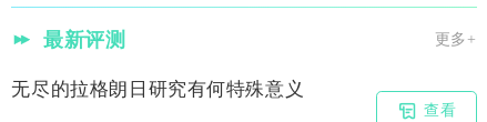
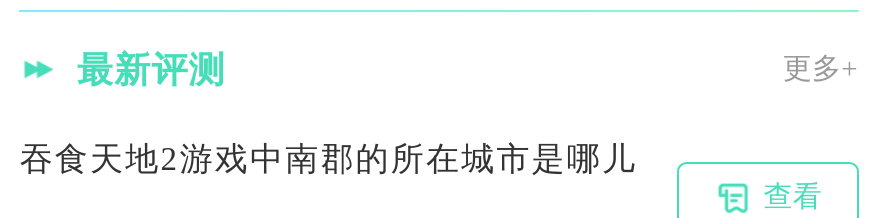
[11,78,304,99] 无尽的拉格朗日研究有何特殊意义 -> [20,139,637,177] 吞食天地2游戏中南郡的所在城市是哪儿

